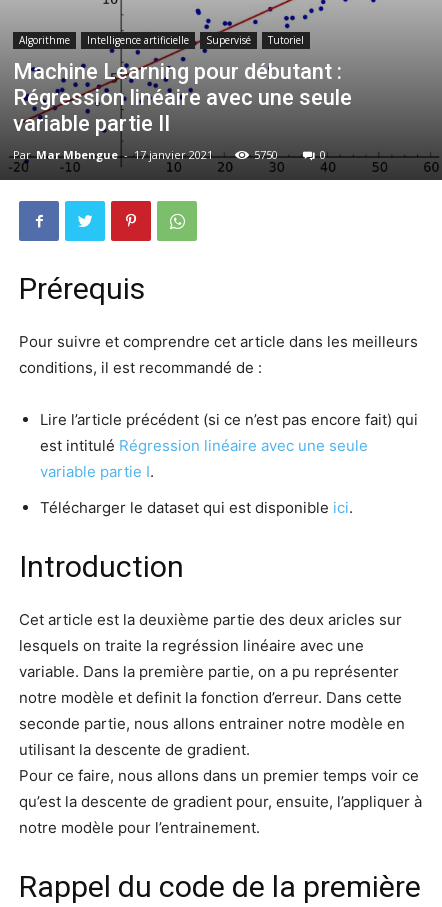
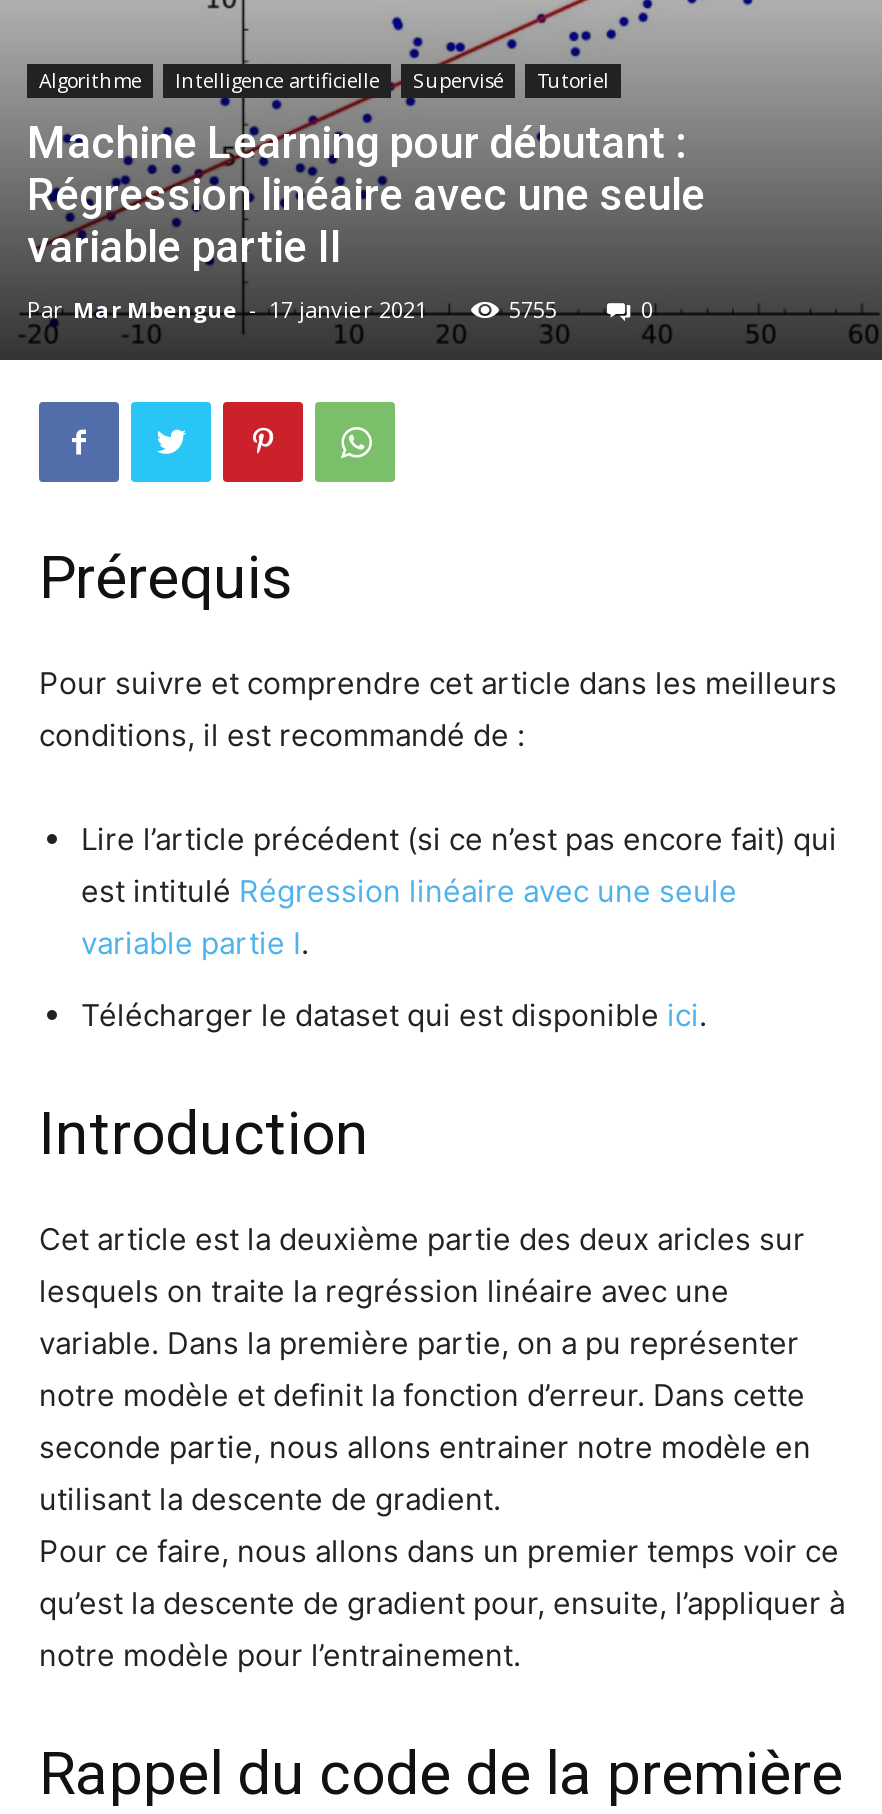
[254,147,278,162] 5750 -> [509,295,557,325] 5755

